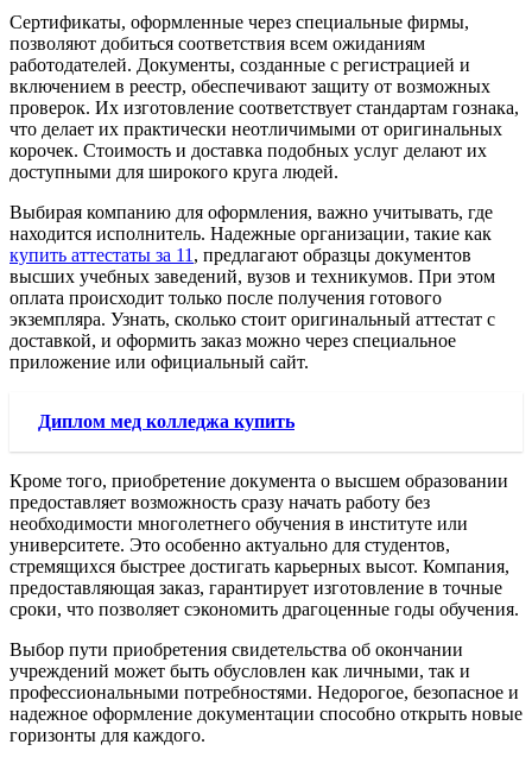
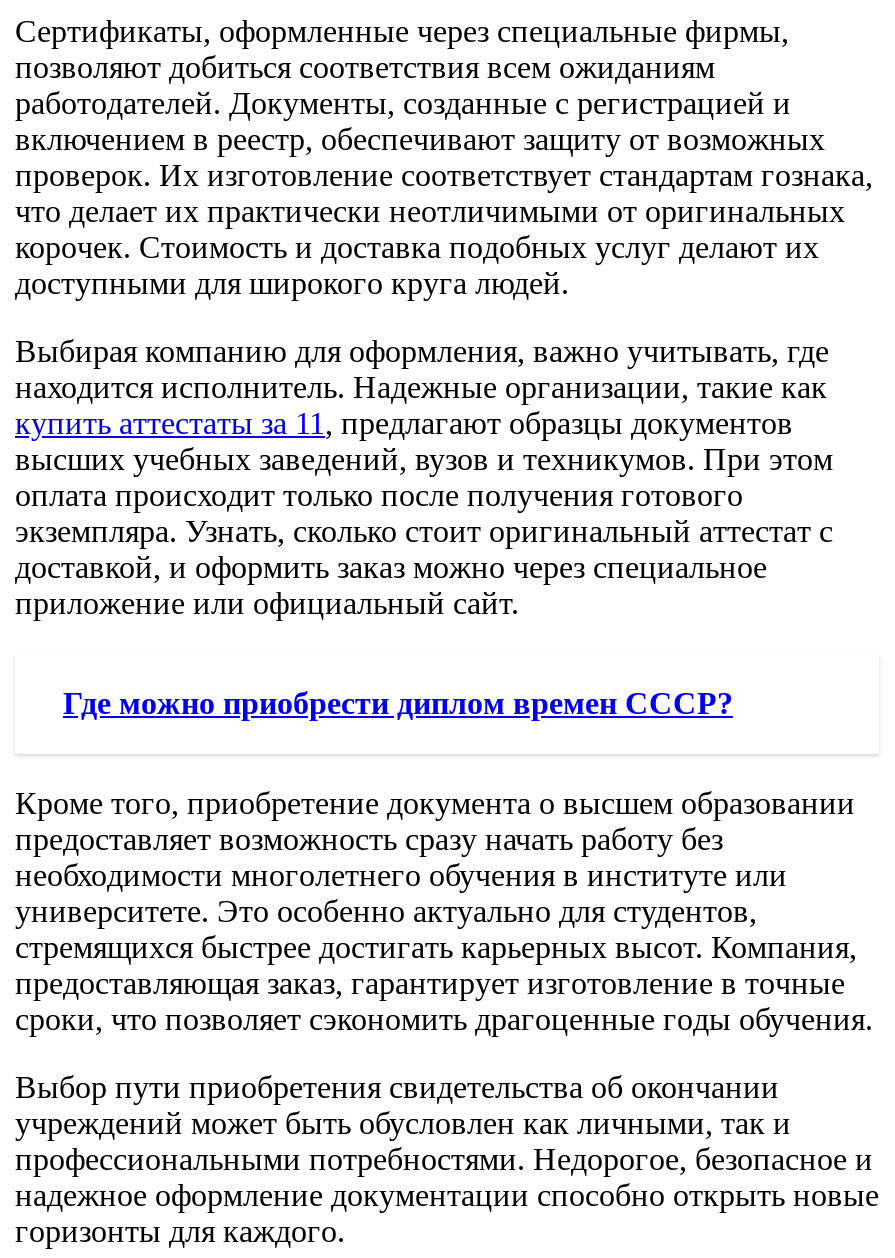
[38,411,294,432] Диплом мед колледжа купить -> [63,686,733,720] Где можно приобрести диплом времен СССР?

